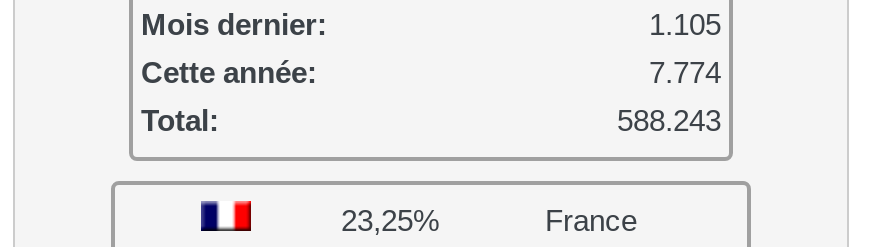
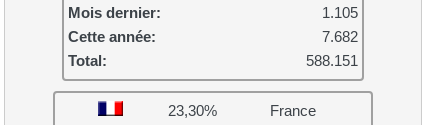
[649,57,721,89] 7.774 -> [322,29,358,45] 7.682
[617,105,721,137] 588.243 -> [306,53,358,69] 588.151
[341,205,439,237] 23,25% -> [168,103,217,119] 23,30%

